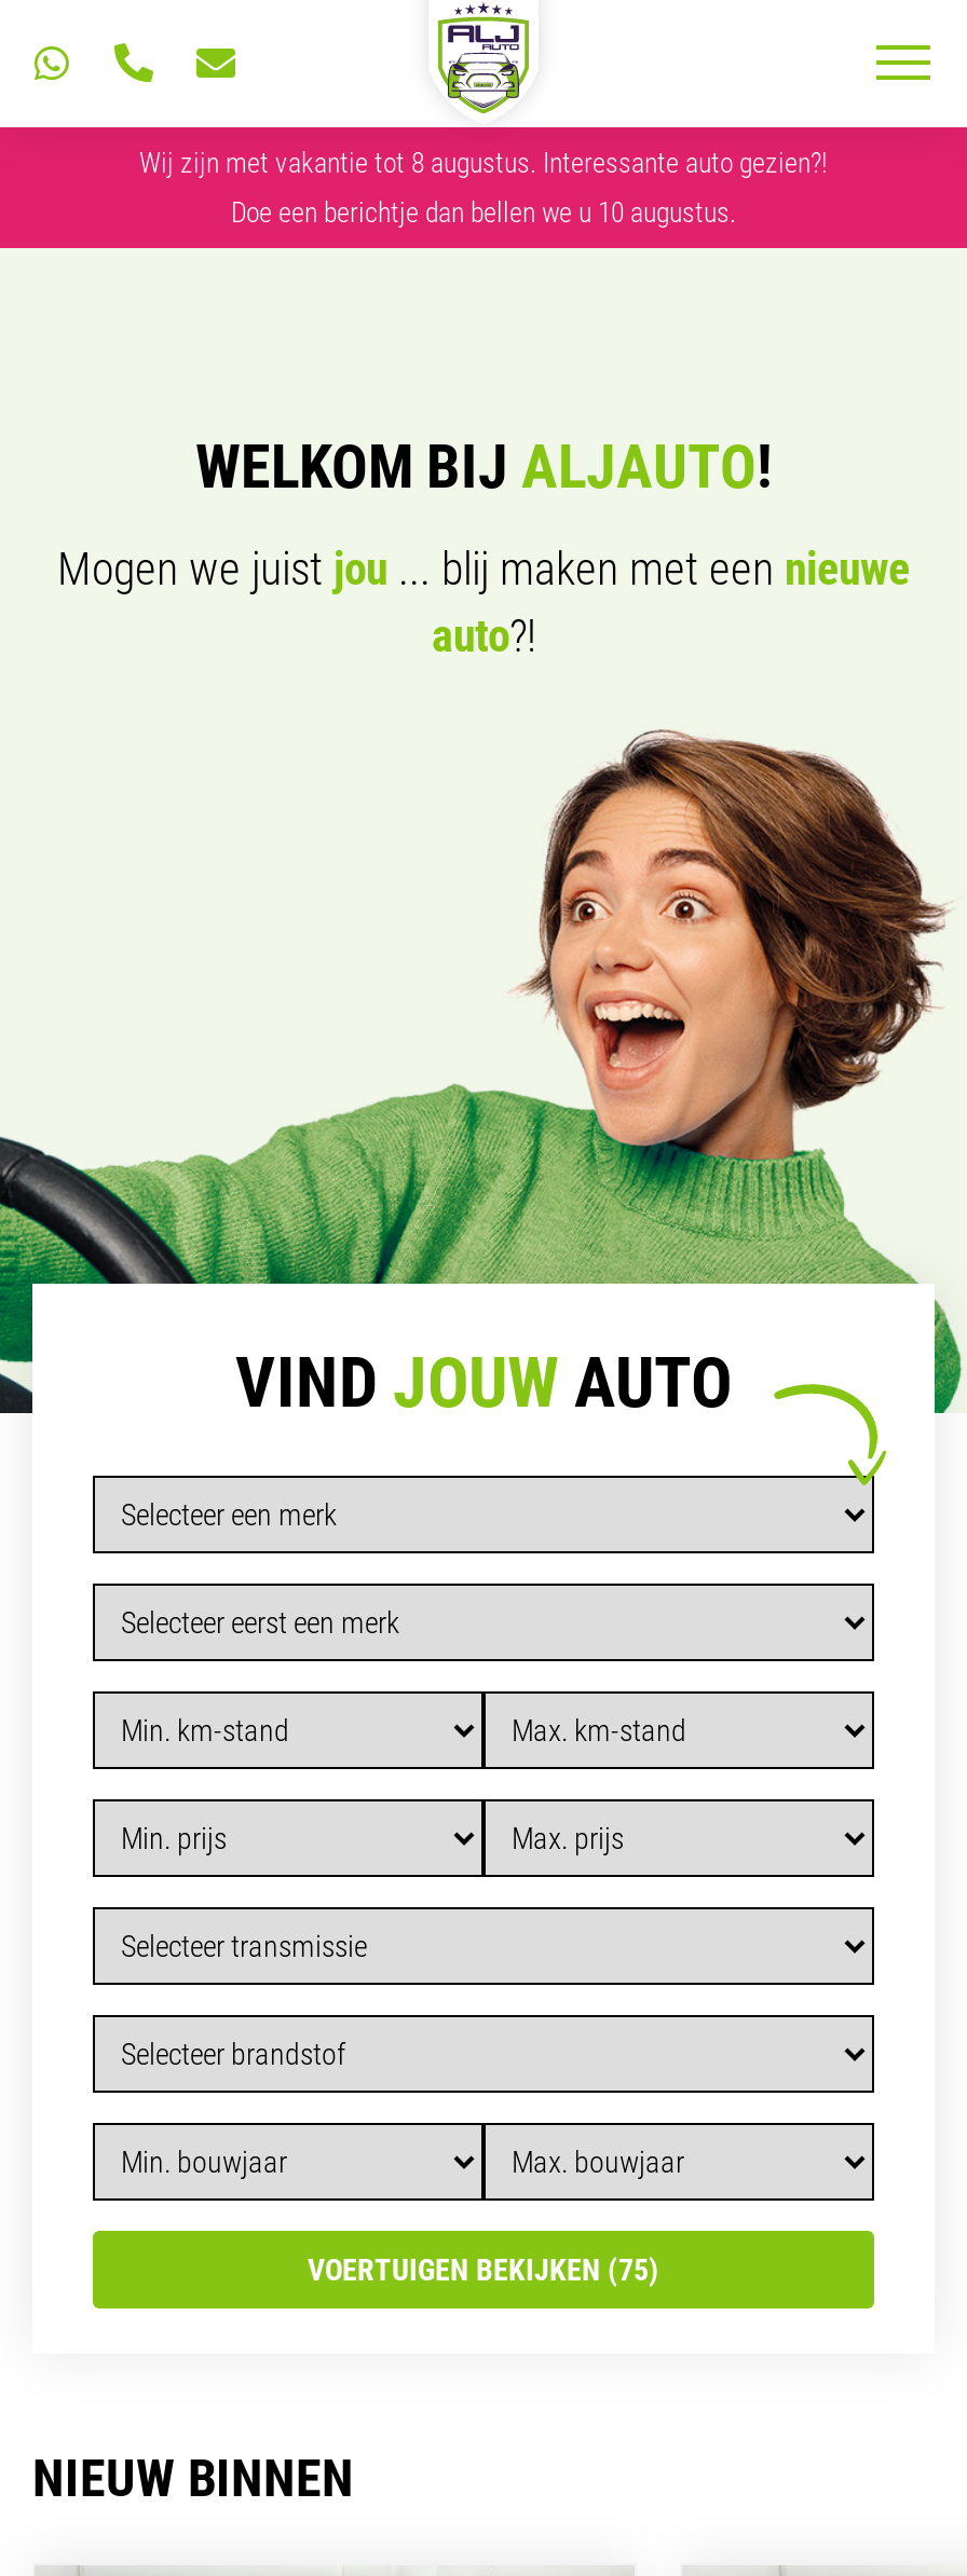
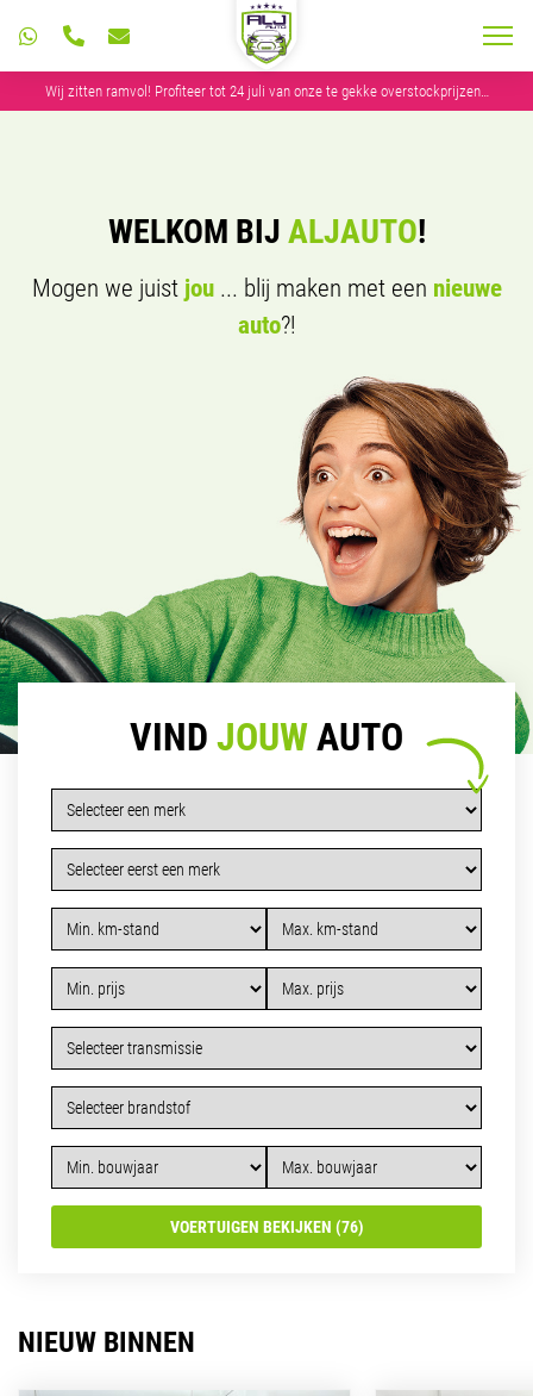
[139,147,828,229] Wij zijn met vakantie tot 8 augustus. Interessante auto gezien?! | Doe een berichtje dan bellen we u 10 augustus. -> [45,82,488,100] Wij zitten ramvol! Profiteer tot 24 juli van onze te gekke overstockprijzen…
[308,2252,659,2287] VOERTUIGEN BEKIJKEN (75) -> [170,1217,363,1236] VOERTUIGEN BEKIJKEN (76)

